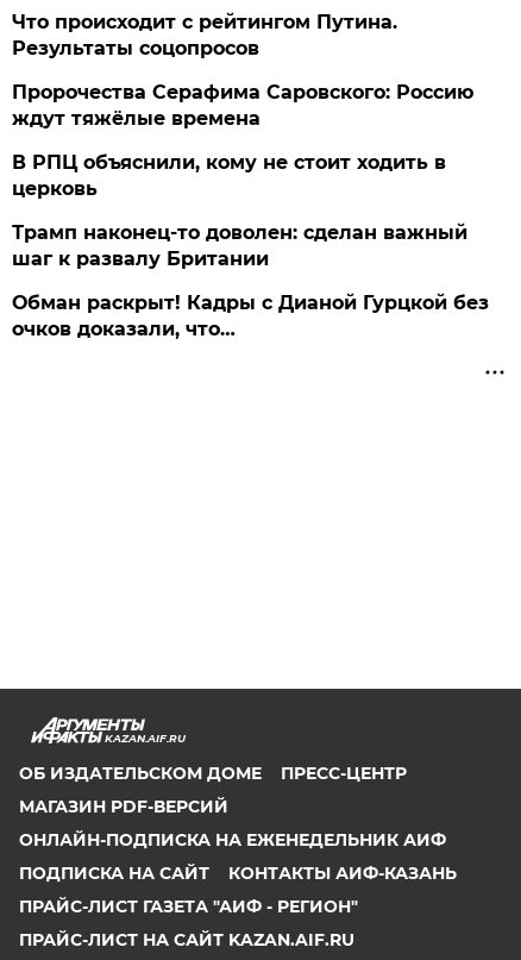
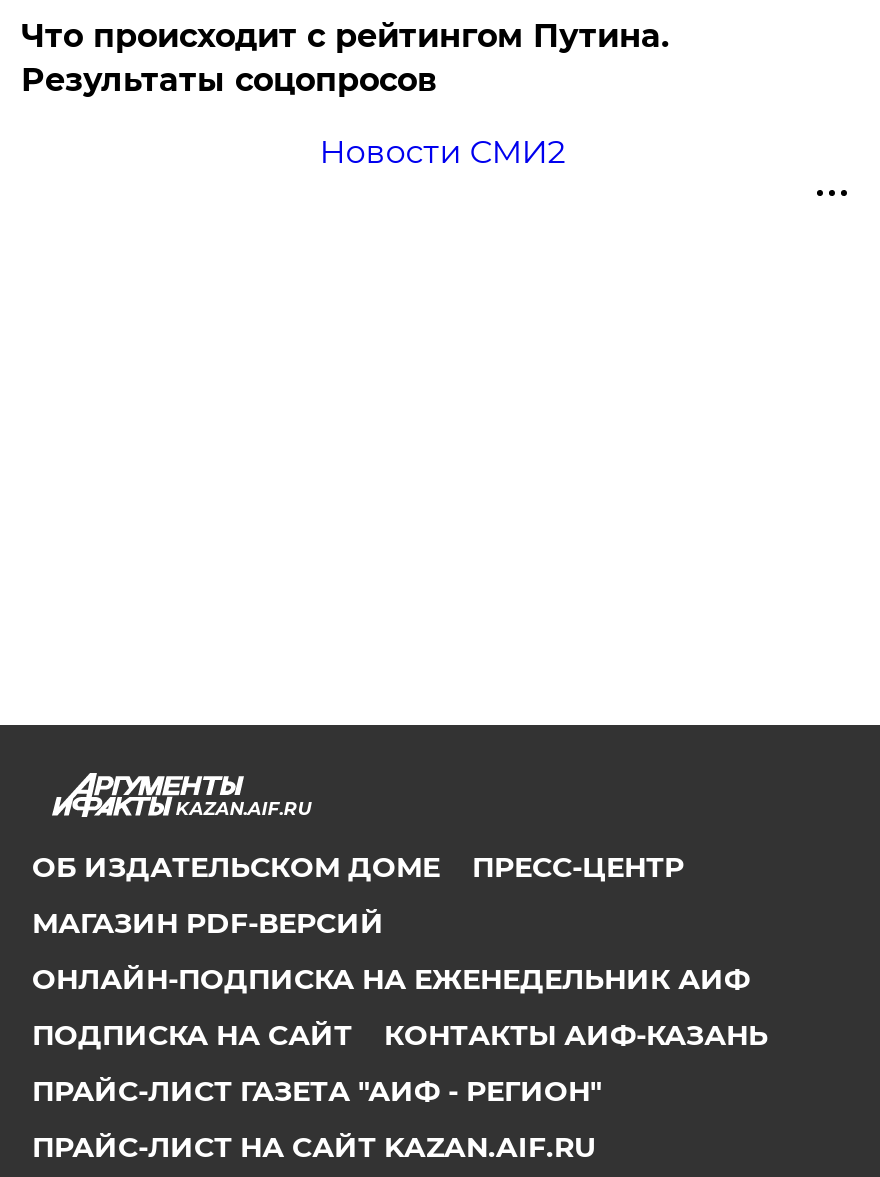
[12,81,489,340] Пророчества Серафима Саровского: Россию | ждут тяжёлые времена | В РПЦ объяснили, кому не стоит ходить в | церковь | Трамп наконец-то доволен: сделан важный | шаг к развалу Британии | Обман раскрыт! Кадры с Дианой Гурцкой без | очков доказали, что… -> [319,133,565,171] Новости СМИ2

